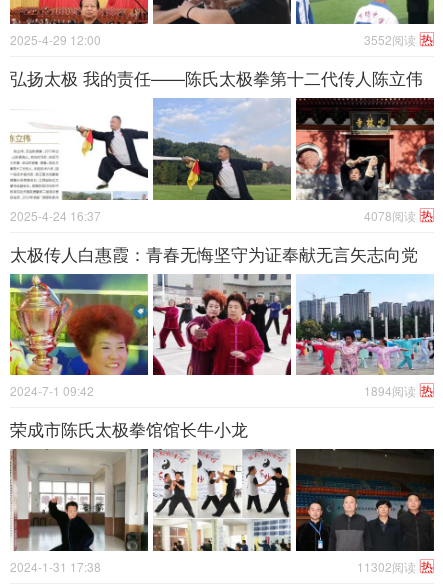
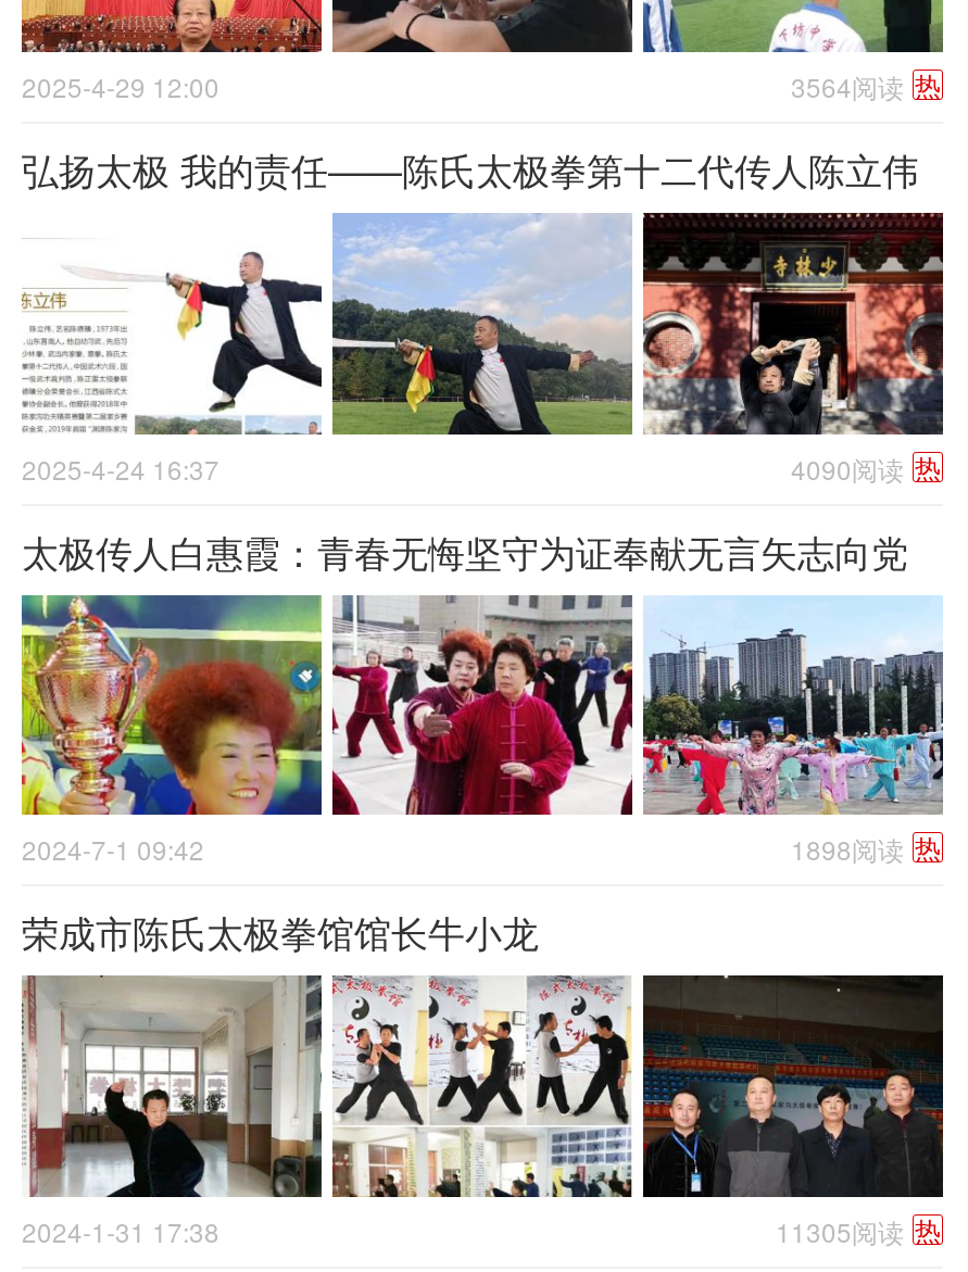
[364,31,416,48] 3552阅读 -> [791,67,904,104] 3564阅读
[364,206,416,223] 4078阅读 -> [791,449,904,486] 4090阅读
[364,382,416,399] 1894阅读 -> [791,830,904,867] 1898阅读
[357,558,416,575] 11302阅读 -> [776,1212,904,1249] 11305阅读

